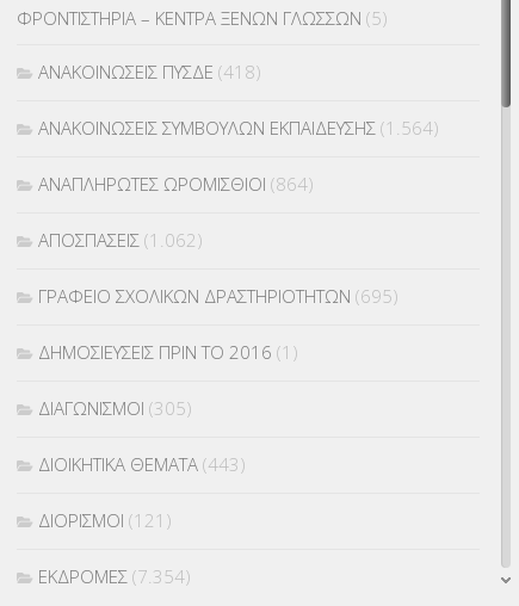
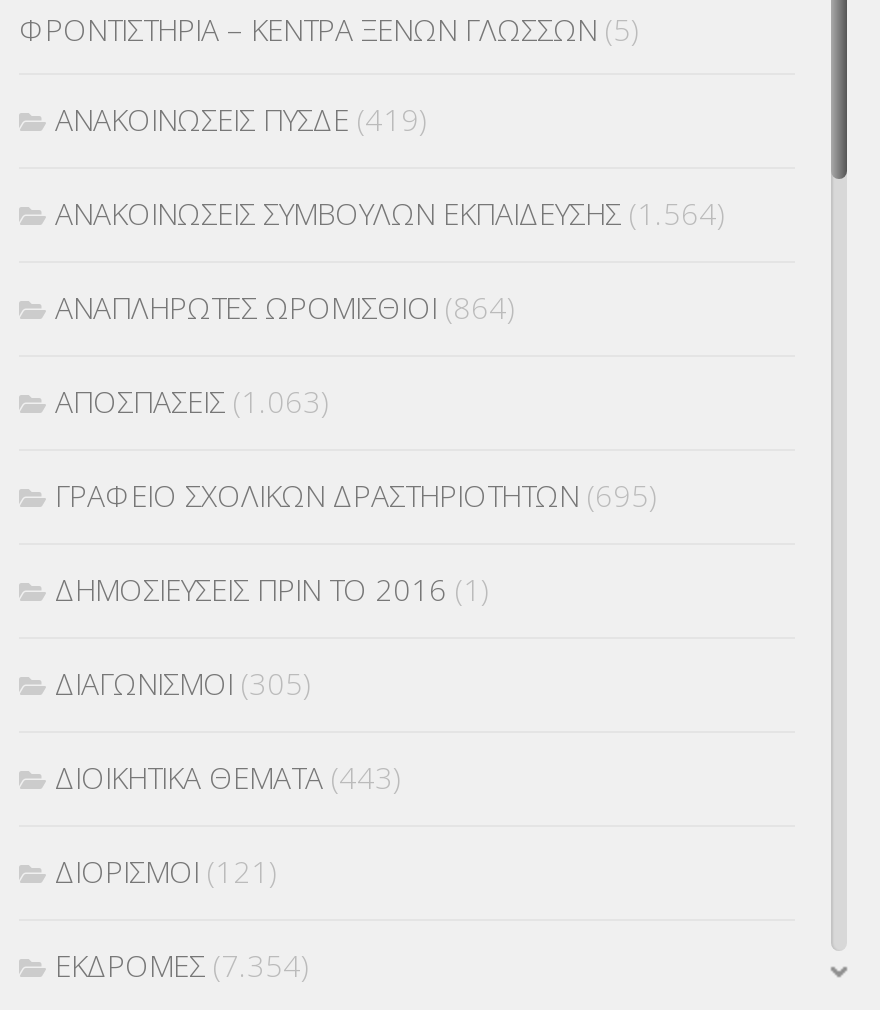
[38,59,261,83] ΑΝΑΚΟΙΝΩΣΕΙΣ ΠΥΣΔΕ (418) -> [55,100,429,140] ΑΝΑΚΟΙΝΩΣΕΙΣ ΠΥΣΔΕ (419)
[38,228,203,251] ΑΠΟΣΠΑΣΕΙΣ (1.062) -> [55,382,331,422] ΑΠΟΣΠΑΣΕΙΣ (1.063)

